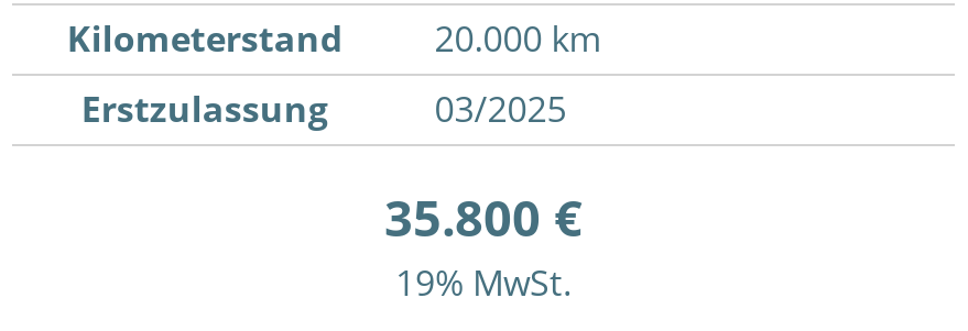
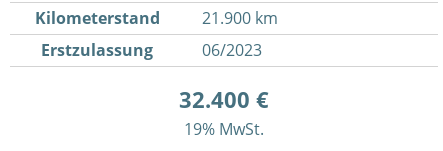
[67,15,602,63] Kilometerstand 20.000 km -> [35,7,278,29] Kilometerstand 21.900 km
[435,85,567,133] 03/2025 -> [202,39,262,61] 06/2023
[384,184,583,252] 35.800 € -> [179,84,269,115] 32.400 €

